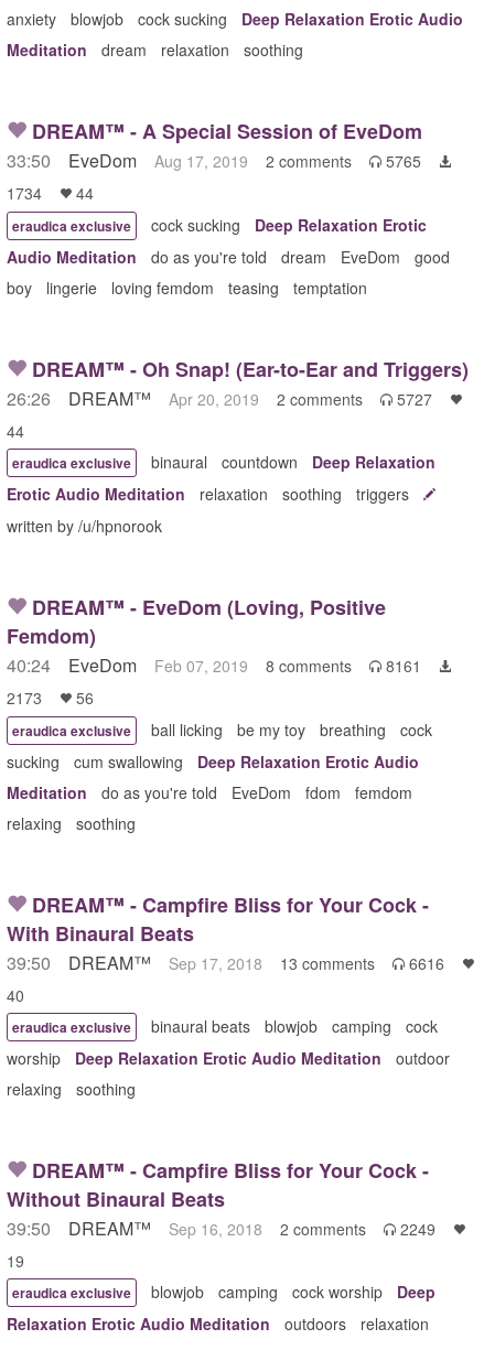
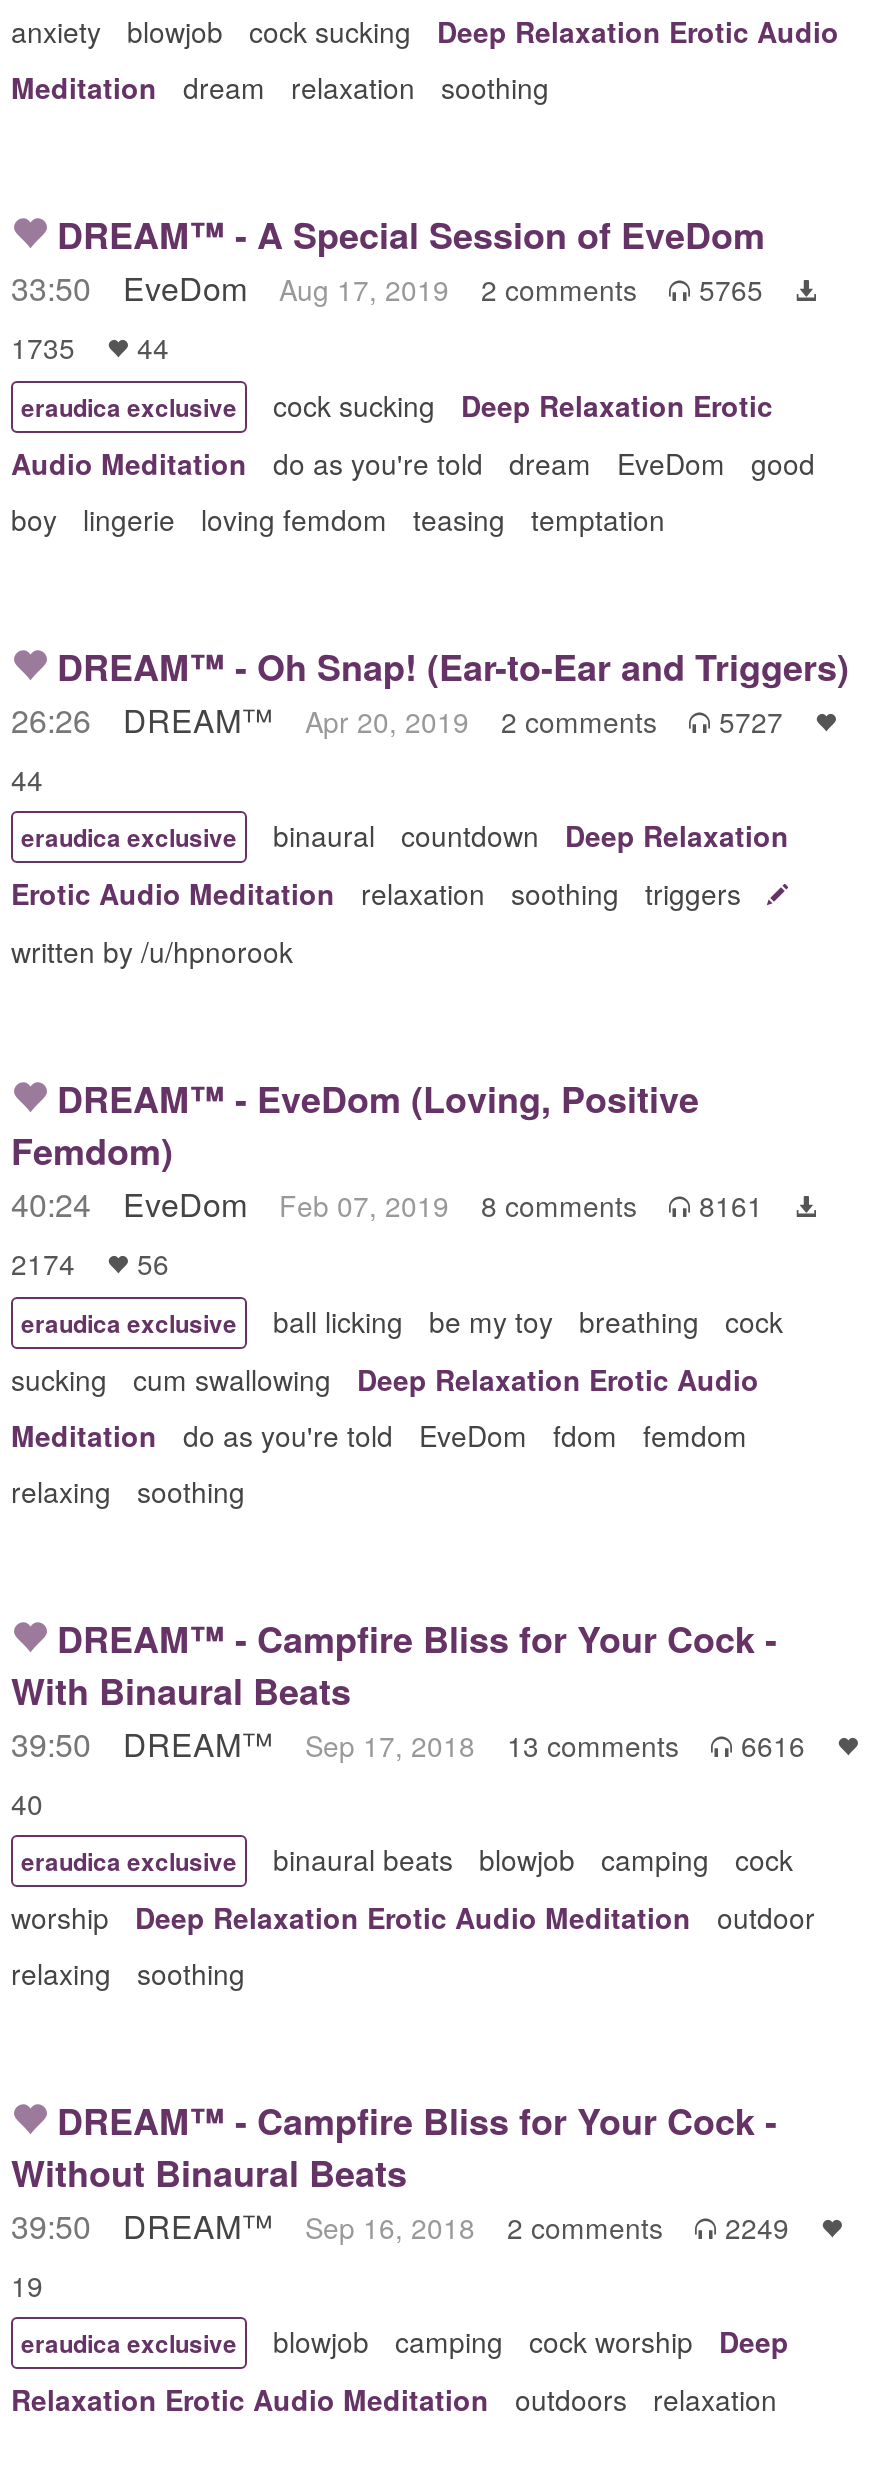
[7,182,42,204] 1734 -> [11,326,75,366] 1735
[7,686,42,708] 2173 -> [11,1242,75,1282] 2174

